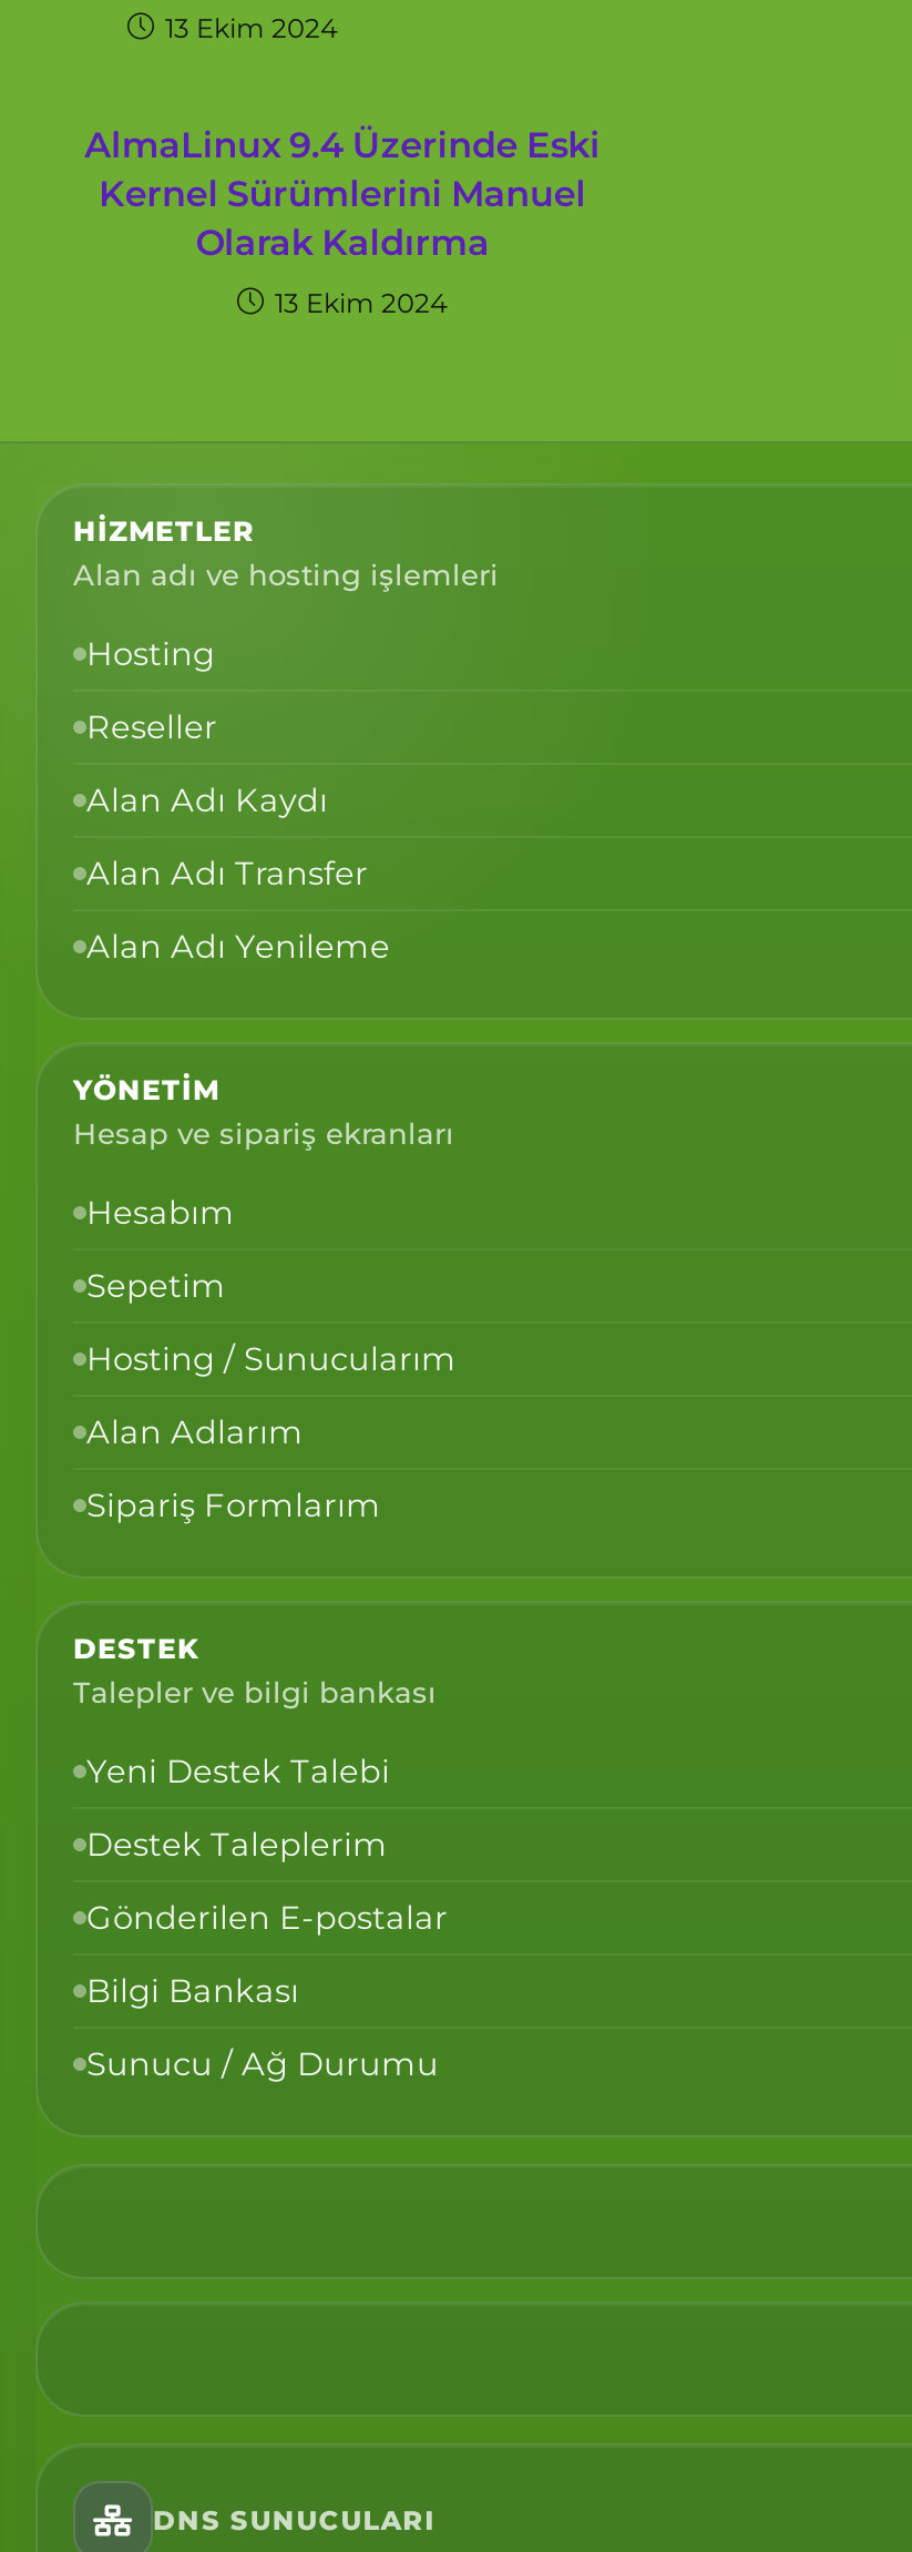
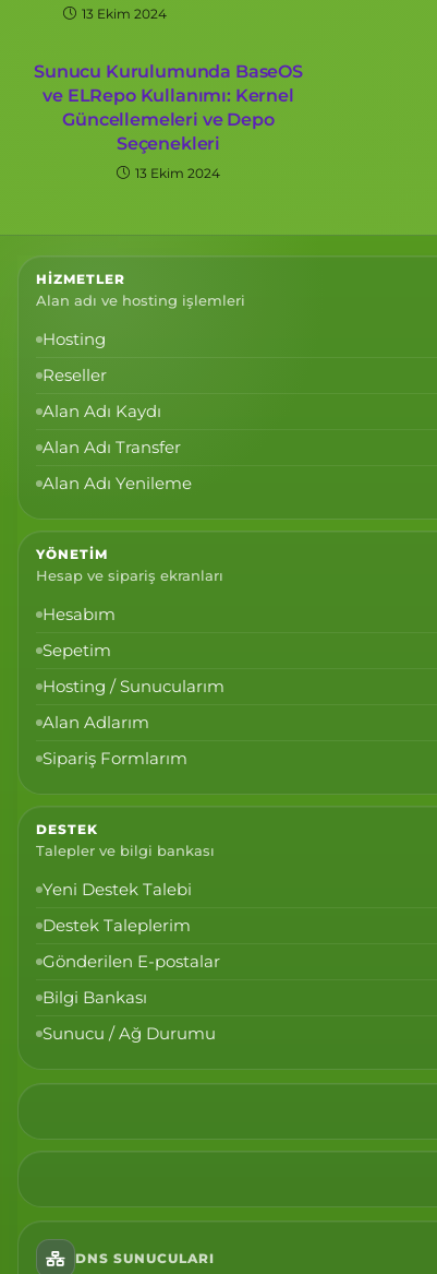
[85,124,600,264] AlmaLinux 9.4 Üzerinde Eski | Kernel Sürümlerini Manuel | Olarak Kaldırma -> [34,61,303,154] Sunucu Kurulumunda BaseOS | ve ELRepo Kullanımı: Kernel | Güncellemeleri ve Depo | Seçenekleri

